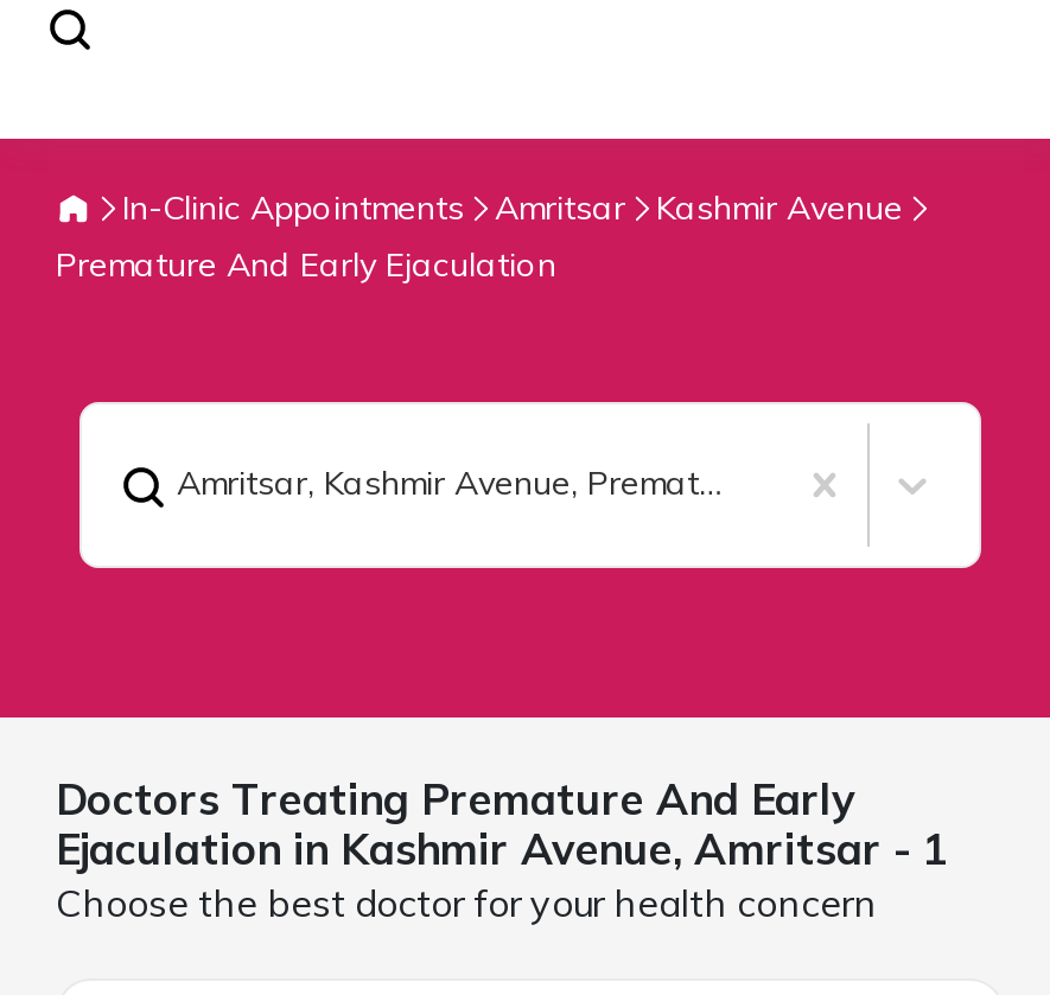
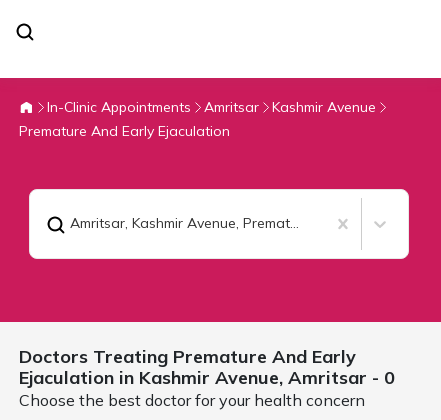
[56,821,948,876] Ejaculation in Kashmir Avenue, Amritsar - 1 -> [19,366,395,389] Ejaculation in Kashmir Avenue, Amritsar - 0

